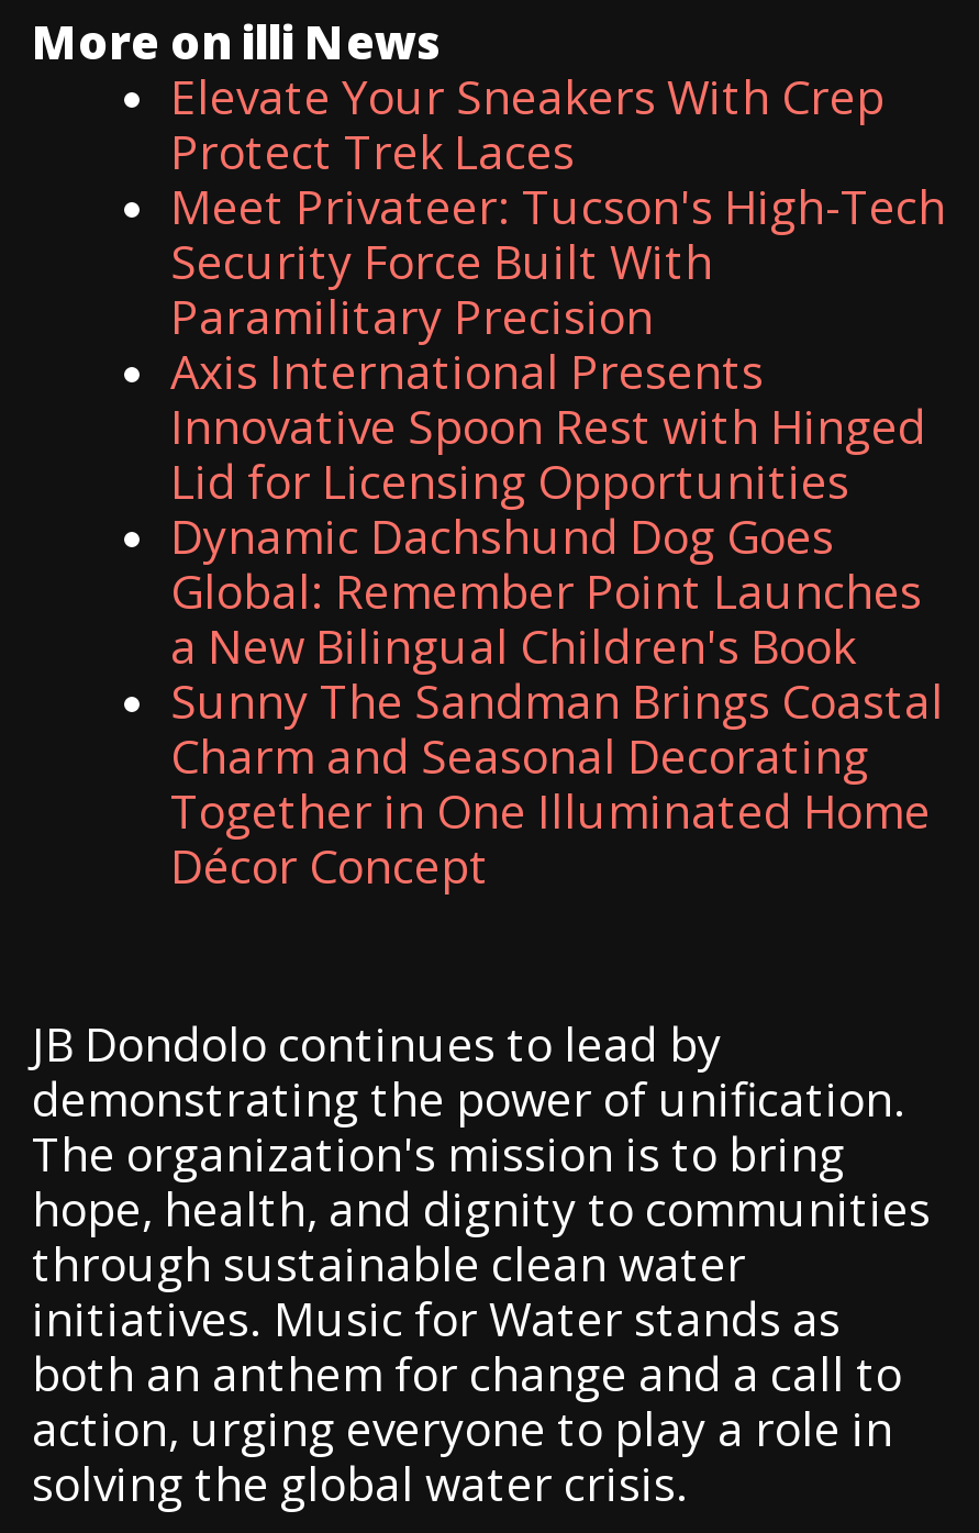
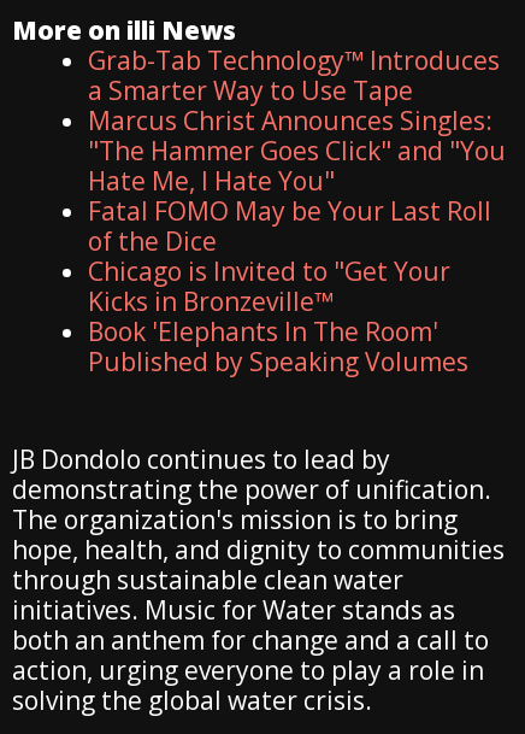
[170,65,946,896] Elevate Your Sneakers With Crep | Protect Trek Laces | Meet Privateer: Tucson's High-Tech | Security Force Built With | Paramilitary Precision | Axis International Presents | Innovative Spoon Rest with Hinged | Lid for Licensing Opportunities | Dynamic Dachshund Dog Goes | Global: Remember Point Launches | a New Bilingual Children's Book | Sunny The Sandman Brings Coastal | Charm and Seasonal Decorating | Together in One Illuminated Home | Décor Concept -> [88,43,506,378] Grab-Tab Technology™ Introduces | a Smarter Way to Use Tape | Marcus Christ Announces Singles: | "The Hammer Goes Click" and "You | Hate Me, I Hate You" | Fatal FOMO May be Your Last Roll | of the Dice | Chicago is Invited to "Get Your | Kicks in Bronzeville™ | Book 'Elephants In The Room' | Published by Speaking Volumes

